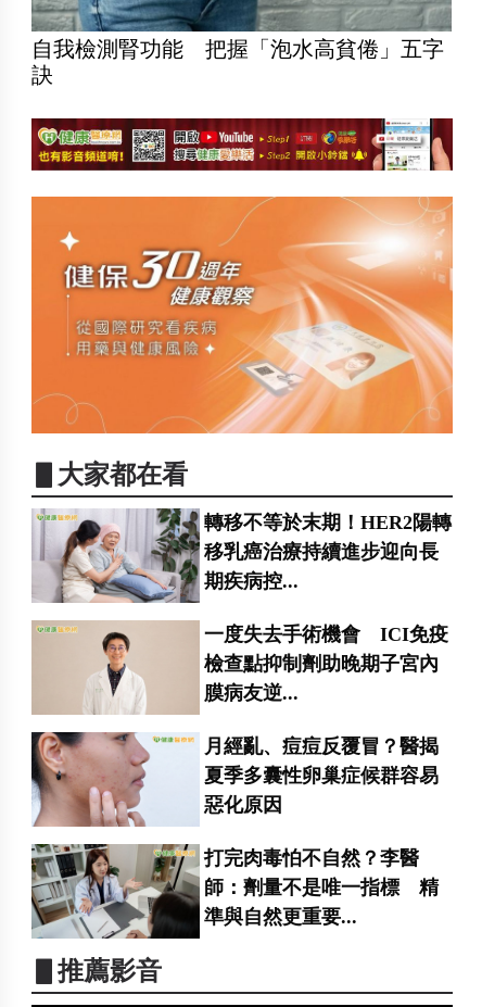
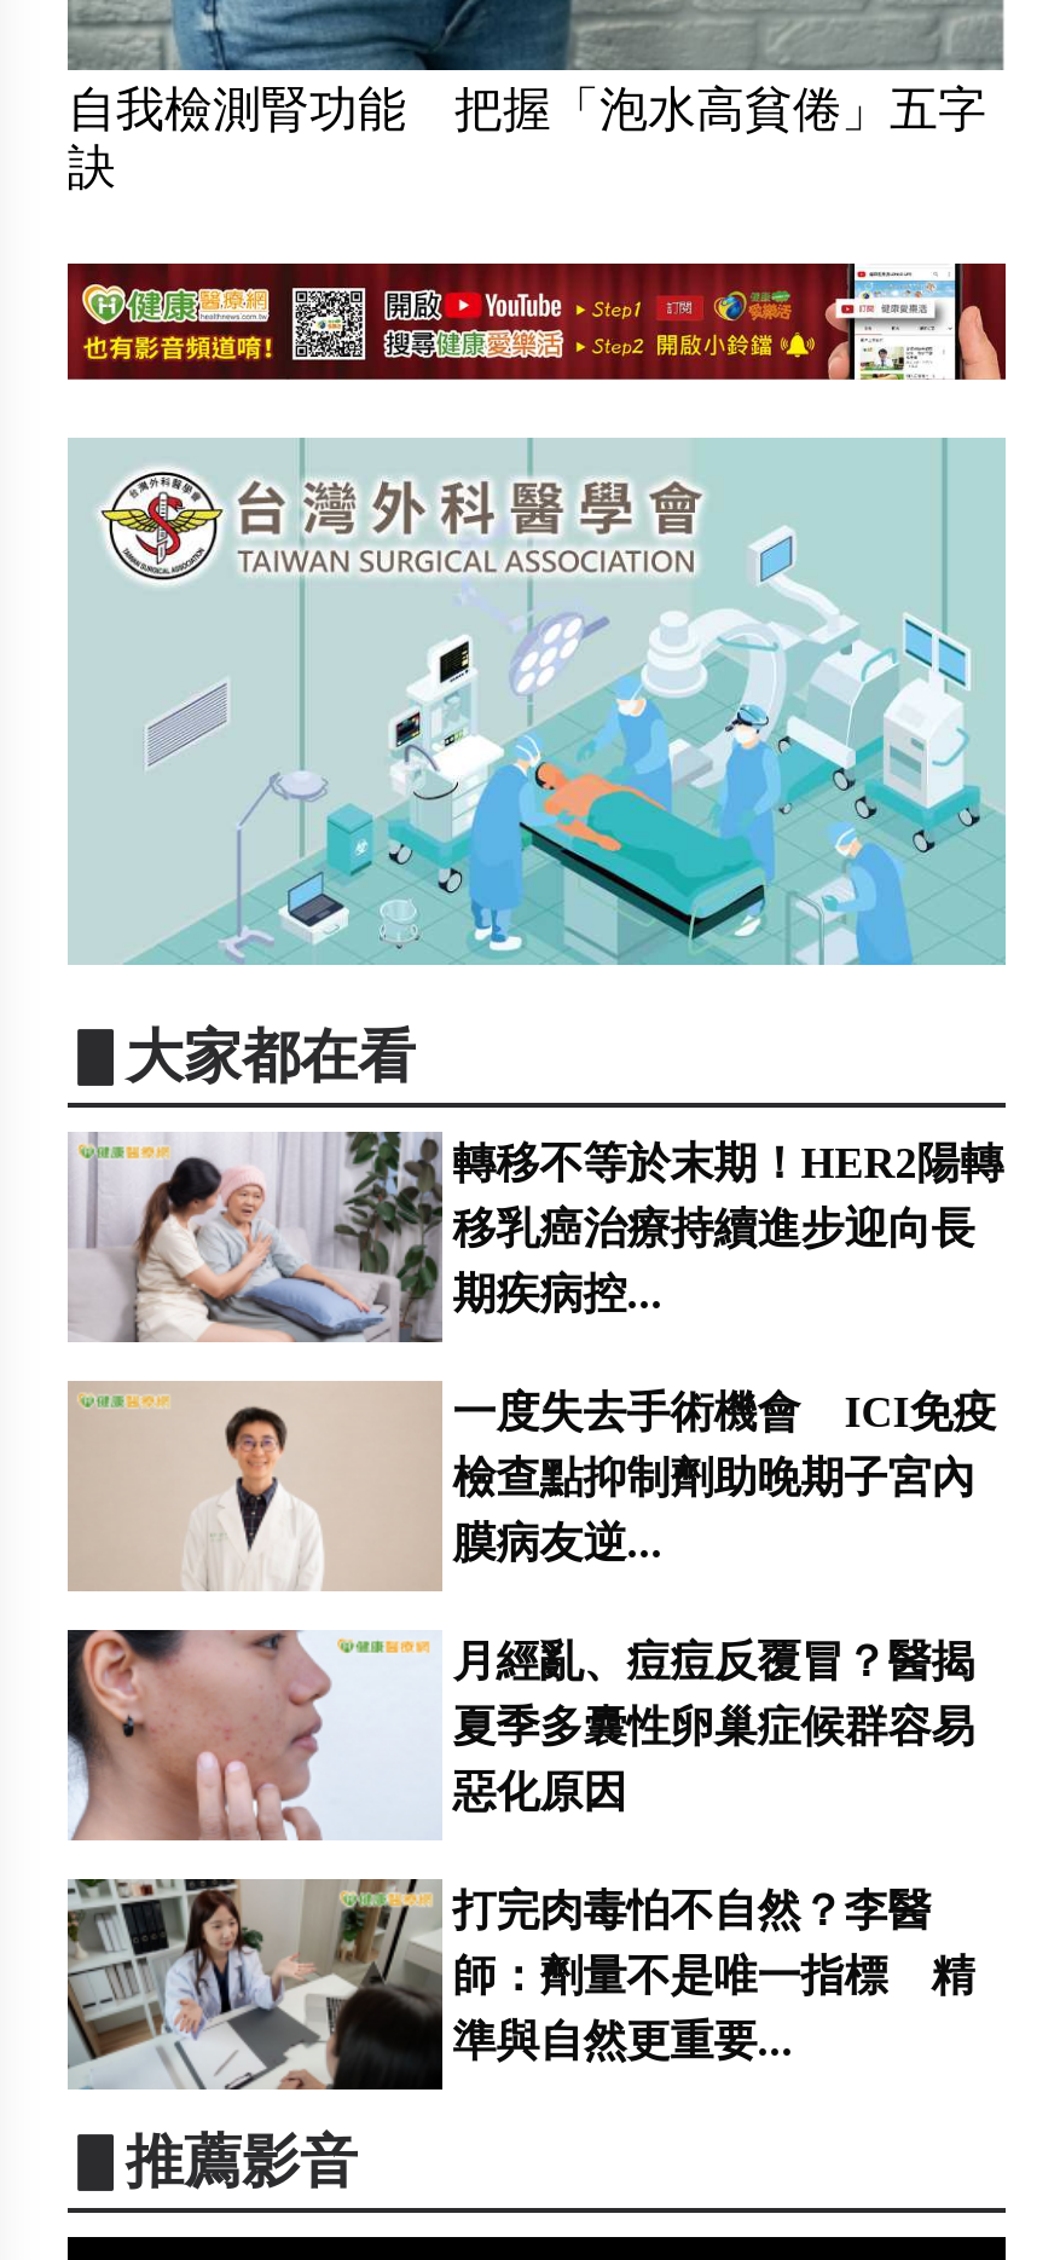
[30,196,454,435] [image] -> [68,438,1008,967] [image]

